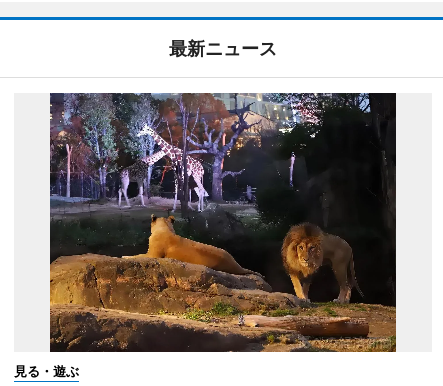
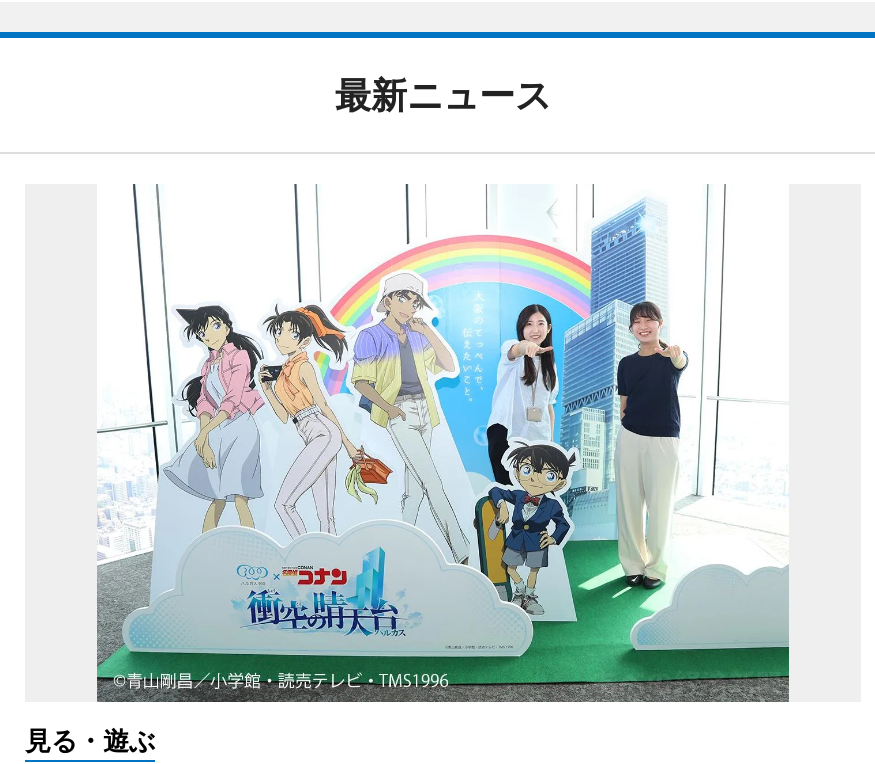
[49,92,397,353] [image] -> [95,184,791,704] [image]

